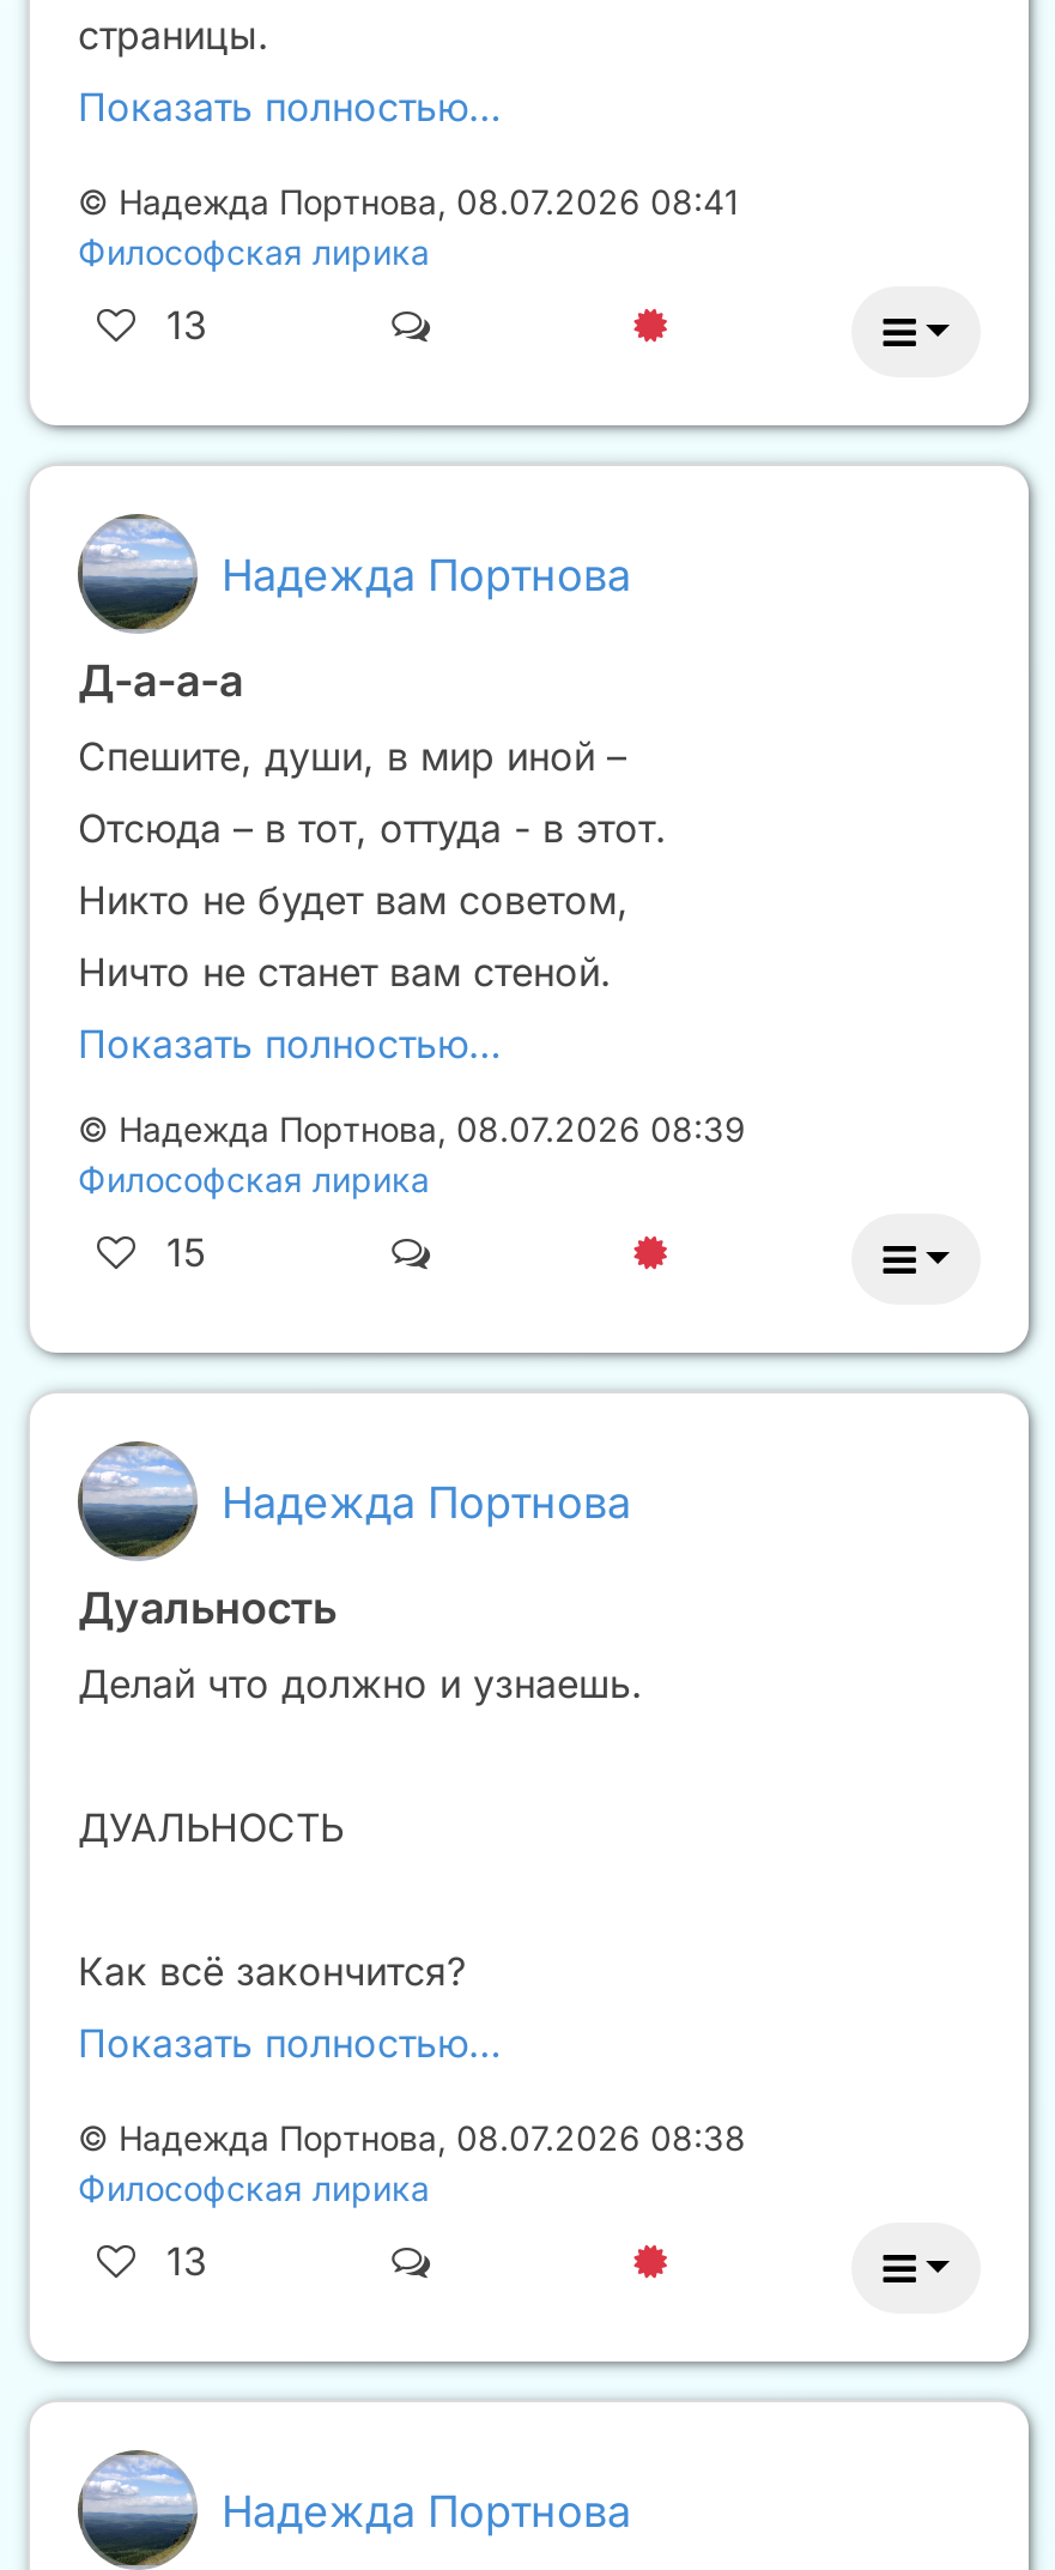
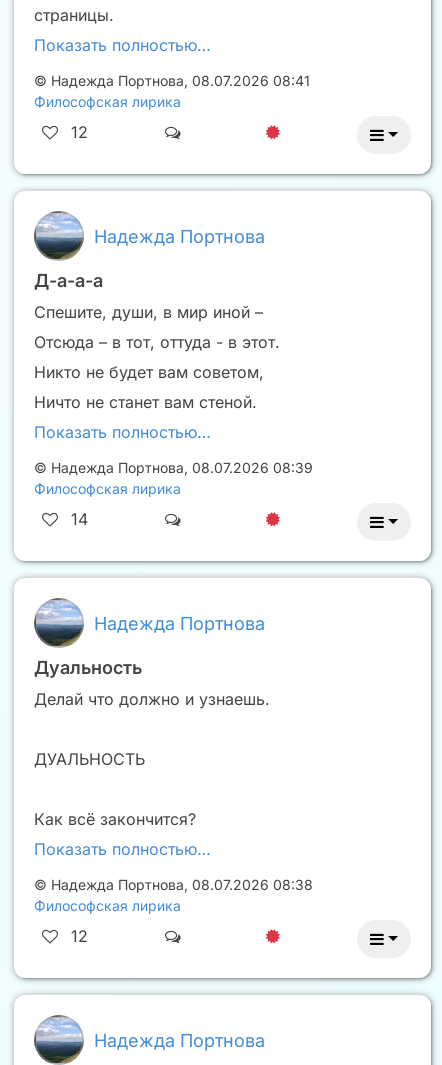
[166,301,207,349] 13 -> [71,122,88,142] 12
[166,1229,207,1277] 15 -> [71,509,88,529] 14
[166,2238,207,2286] 13 -> [71,926,88,946] 12

